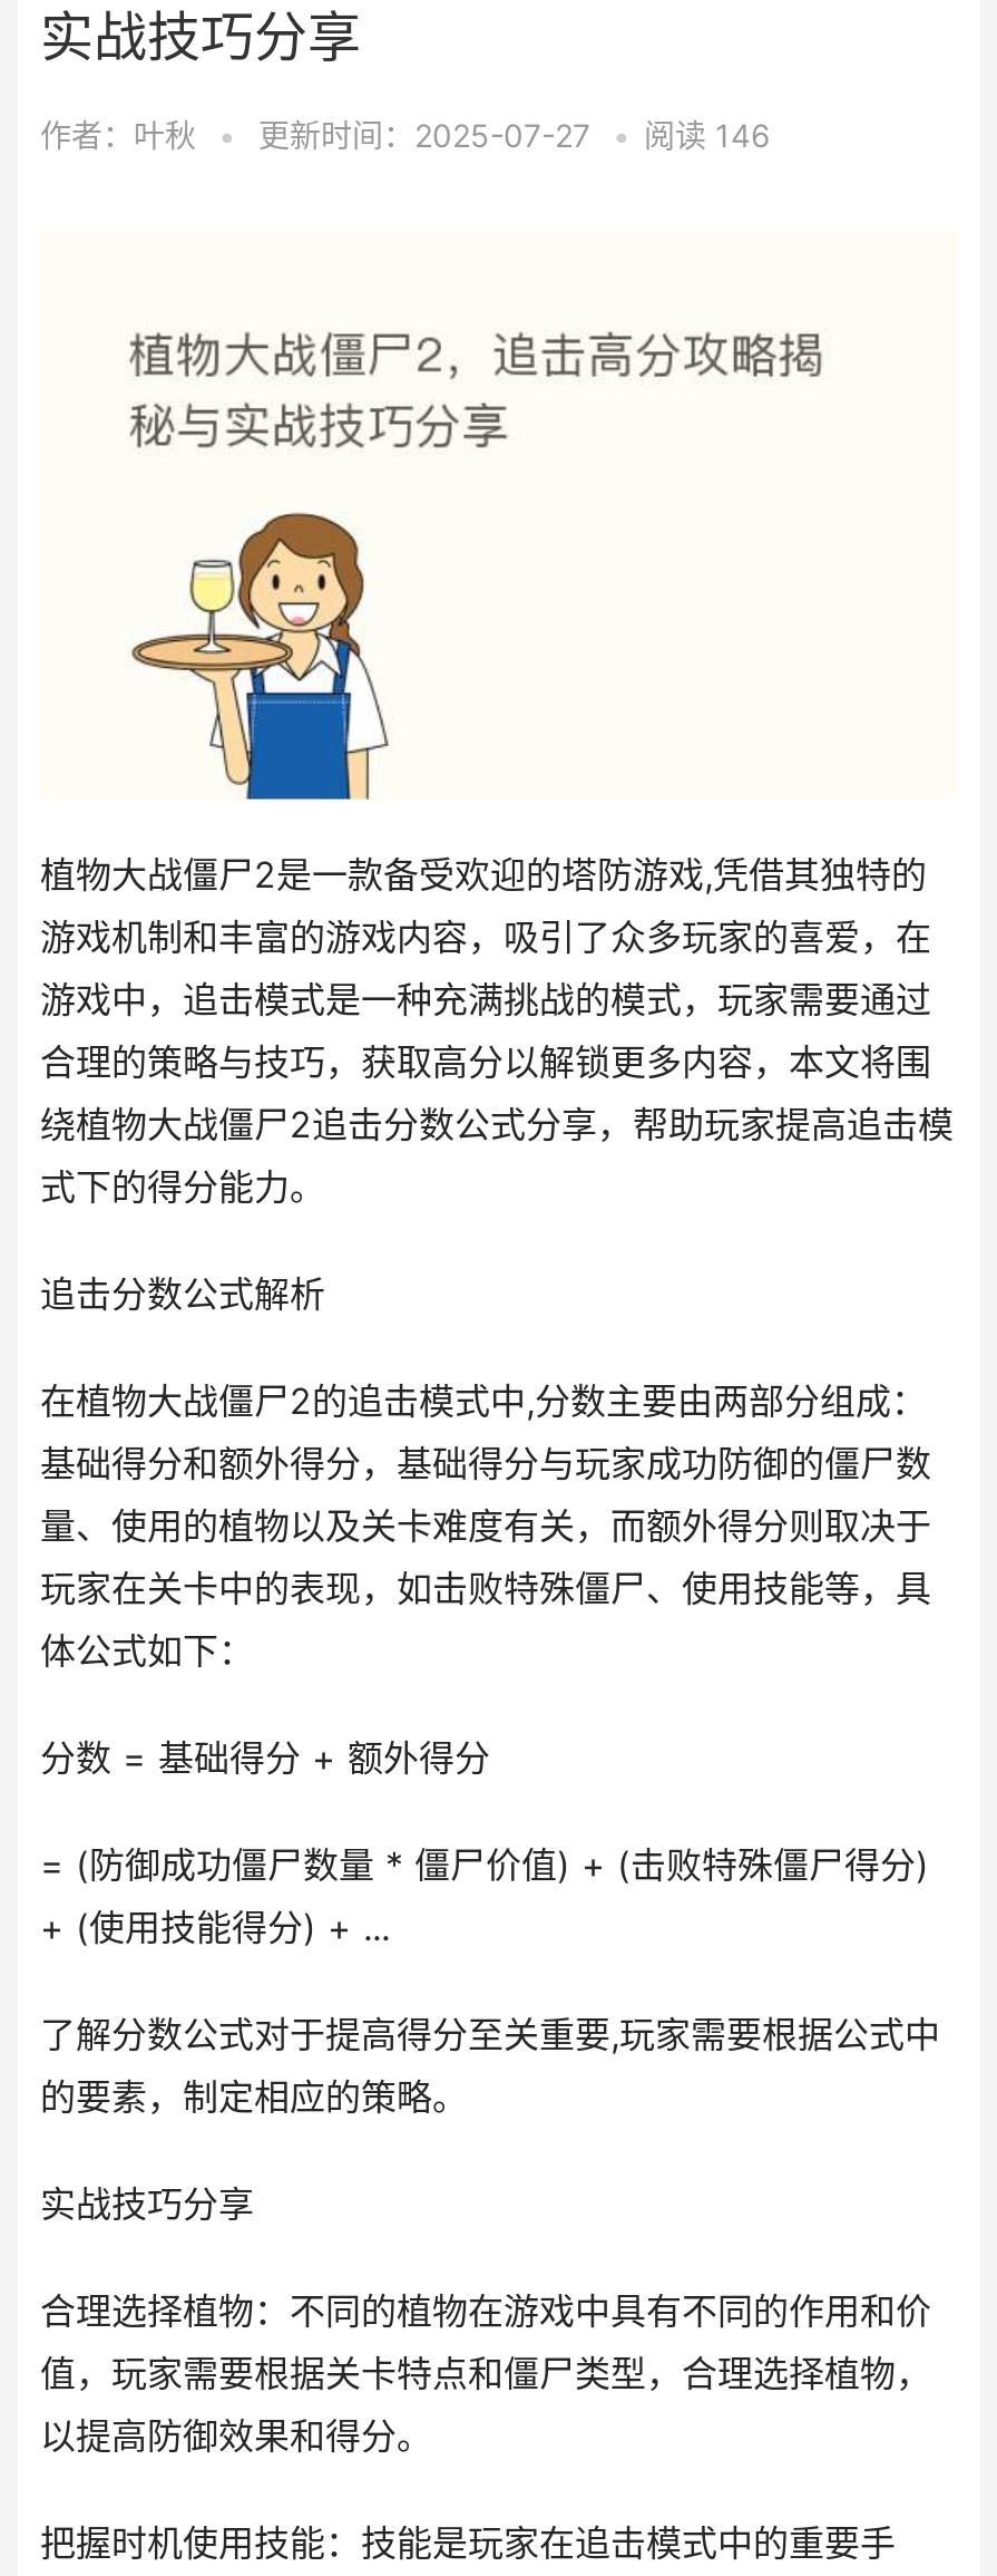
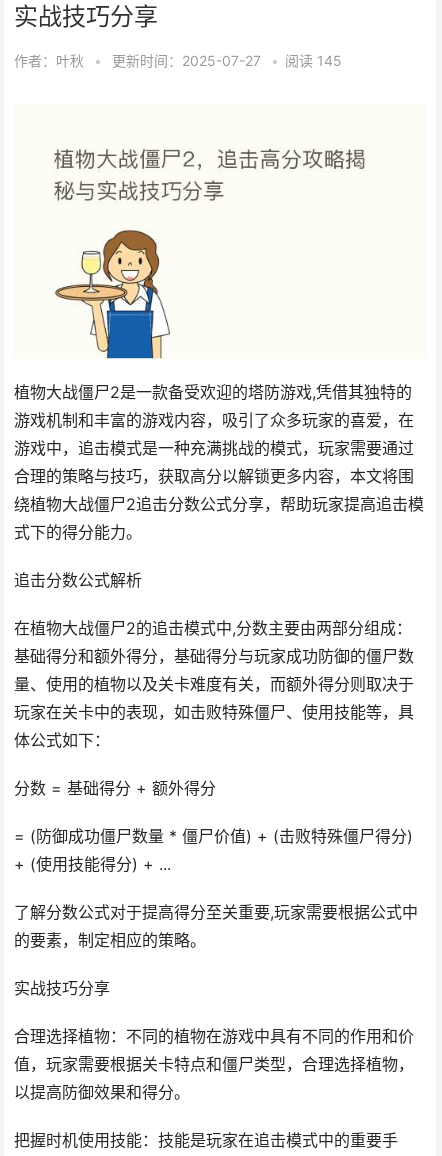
[40,116,771,154] 作者：叶秋 • 更新时间：2025-07-27 • 阅读146 -> [14,52,342,69] 作者：叶秋 • 更新时间：2025-07-27 • 阅读145

